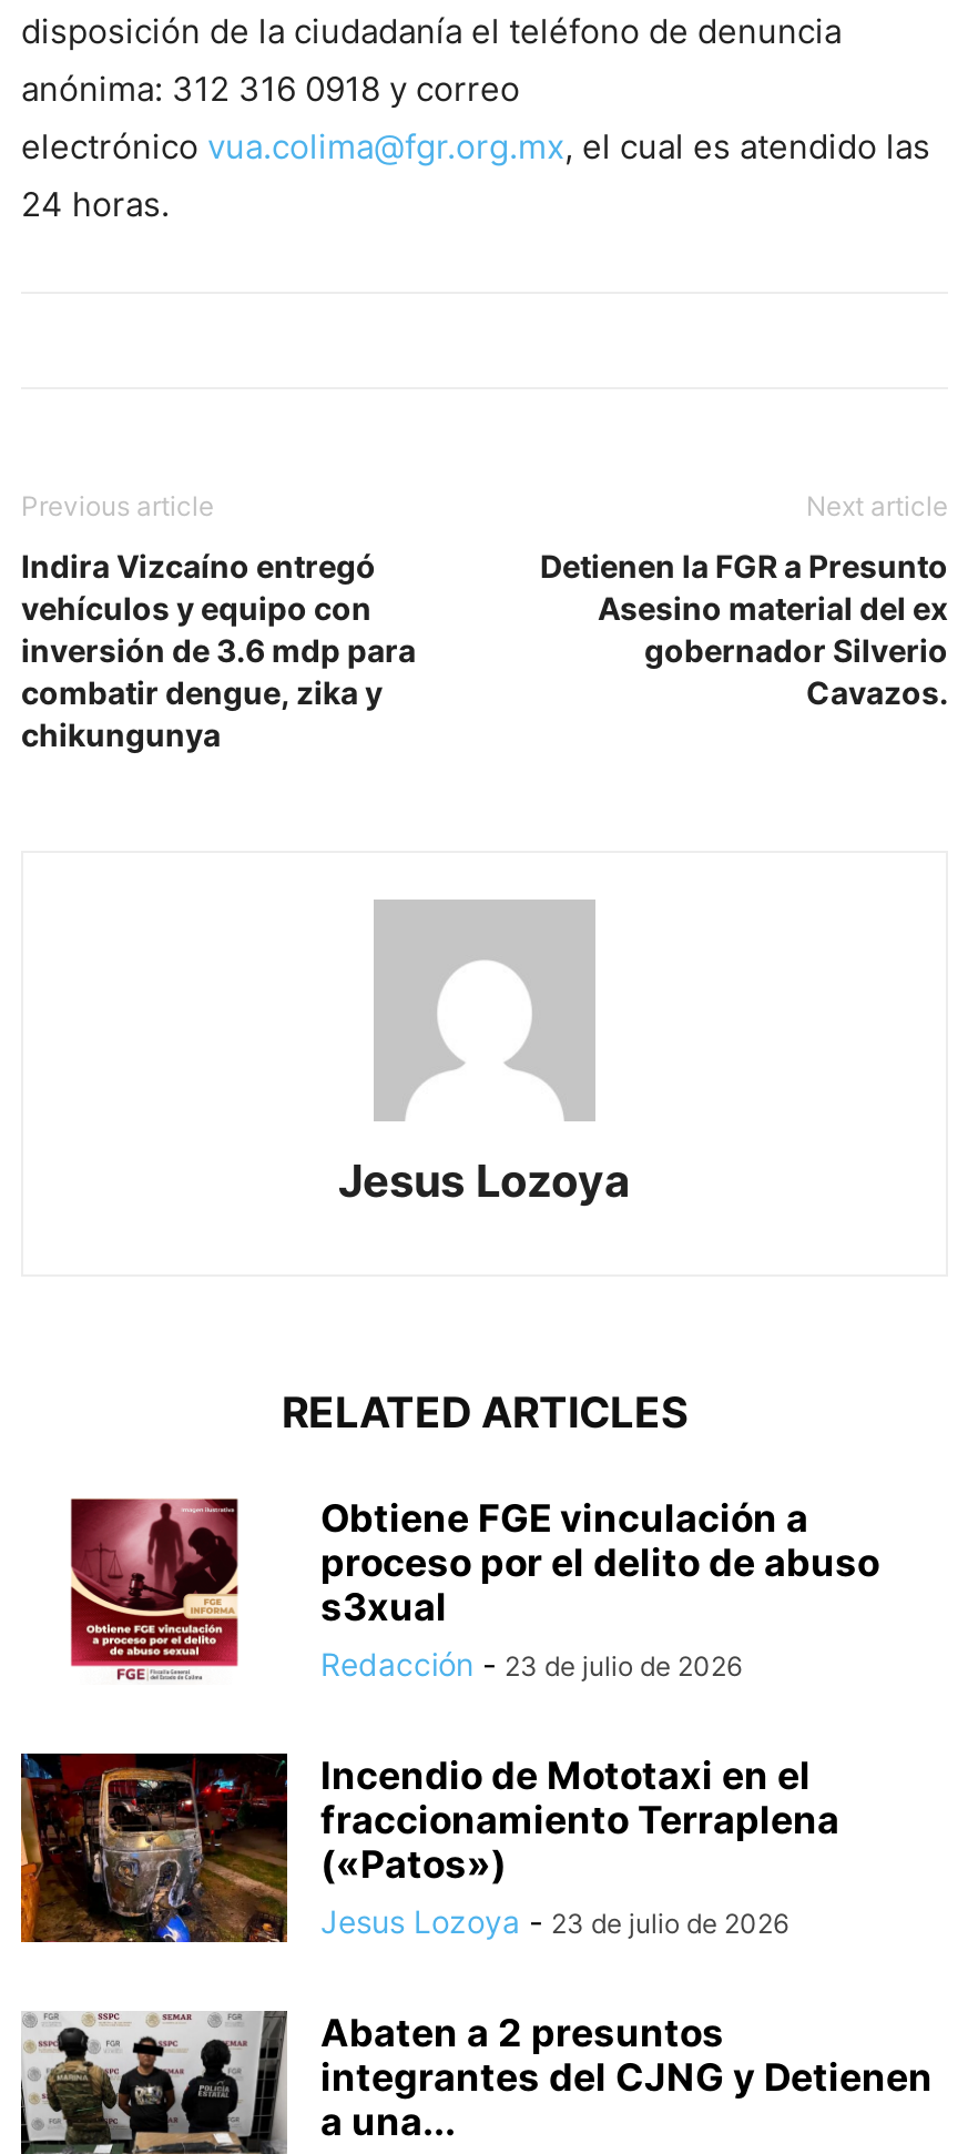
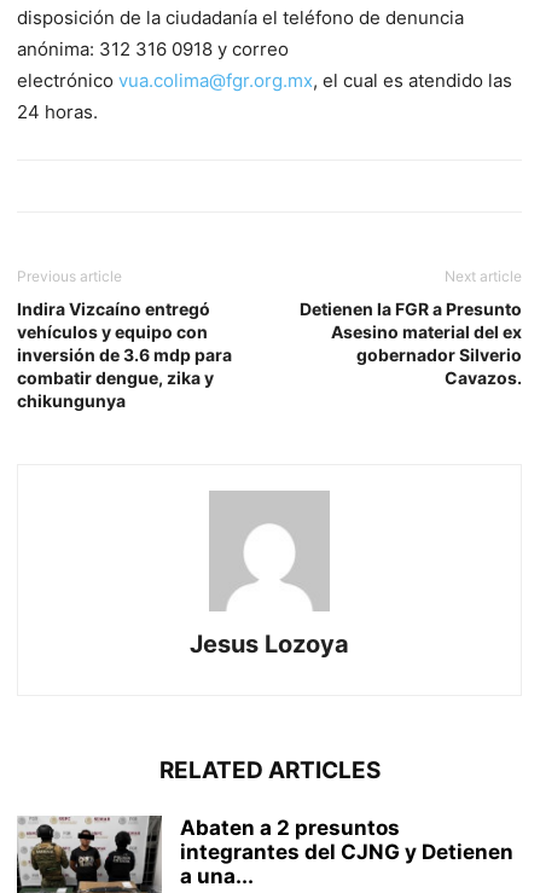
[68,1496,879,1940] [image] | Obtiene FGE vinculación a | proceso por el delito de abuso | s3xual | Redacción - 23 de julio de 2026 | Incendio de Mototaxi en el | fraccionamiento Terraplena | («Patos») | Jesus Lozoya - 23 de julio de 2026 -> none
[19,1750,289,1945] [image] -> none

